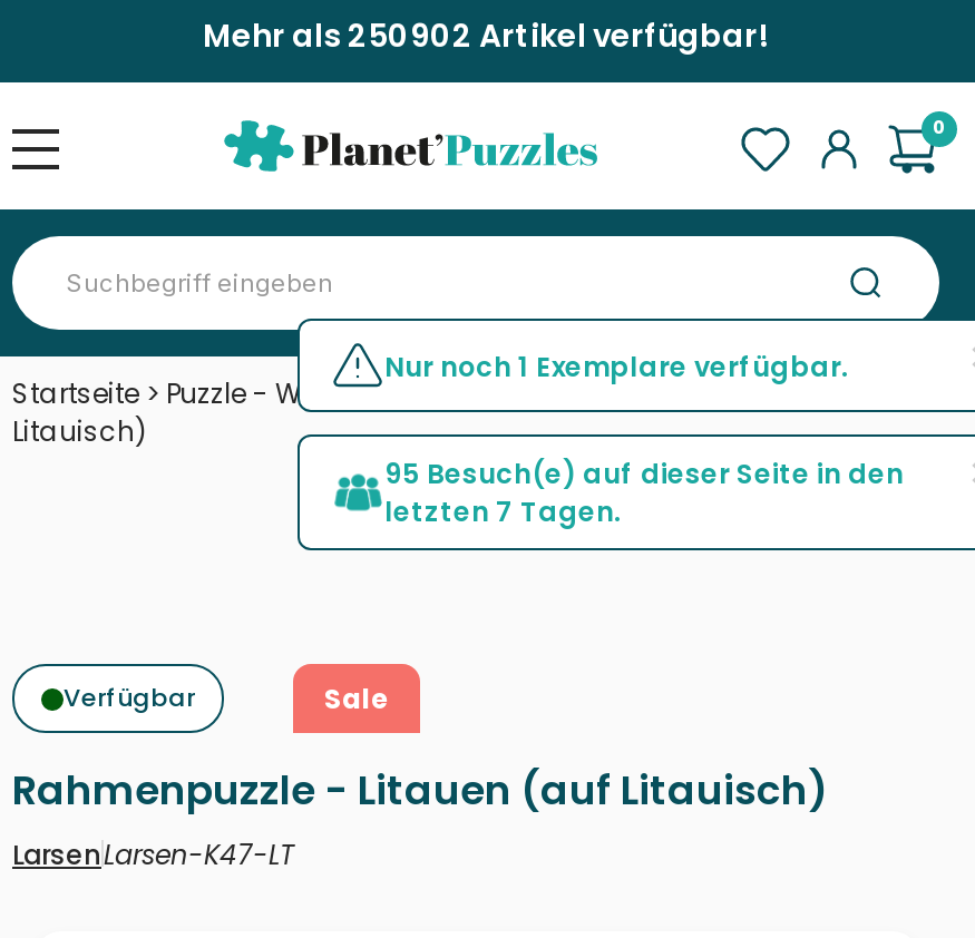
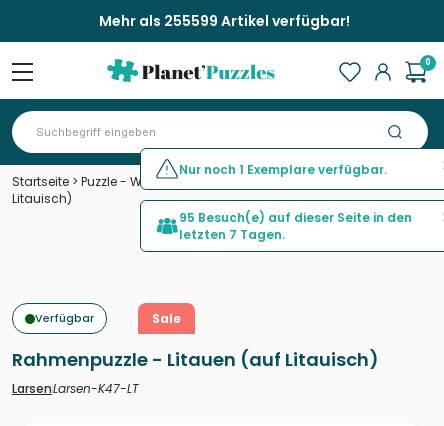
[203,13,767,58] Mehr als 250902 Artikel verfügbar! -> [98,11,349,31] Mehr als 255599 Artikel verfügbar!

